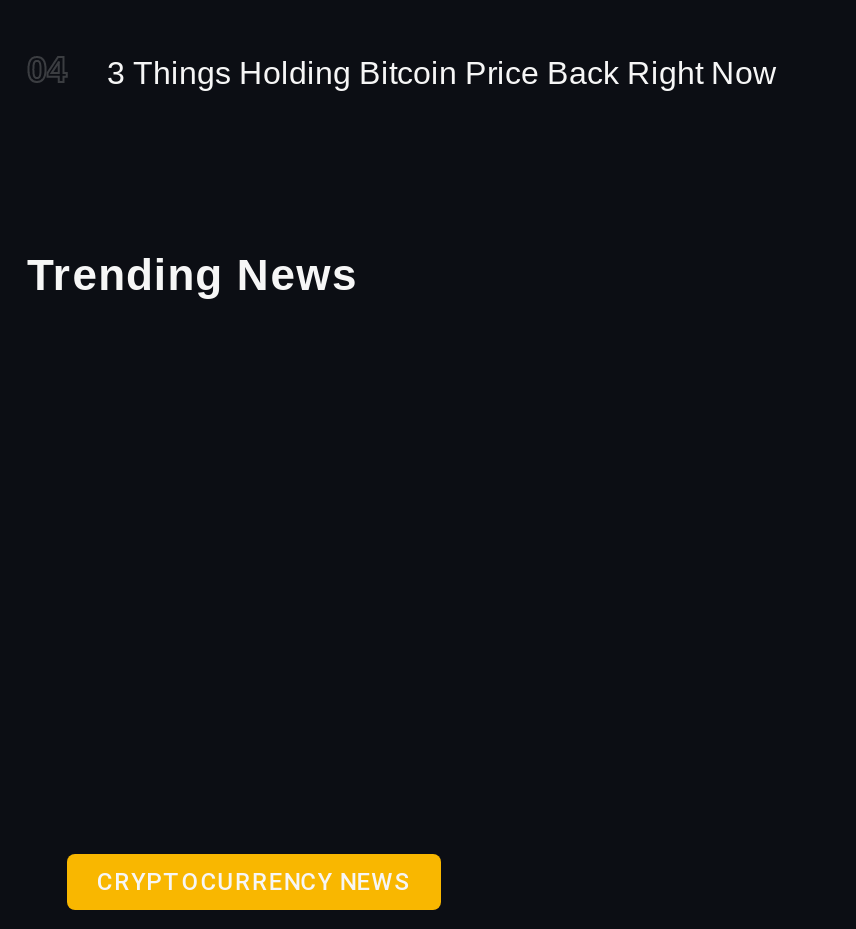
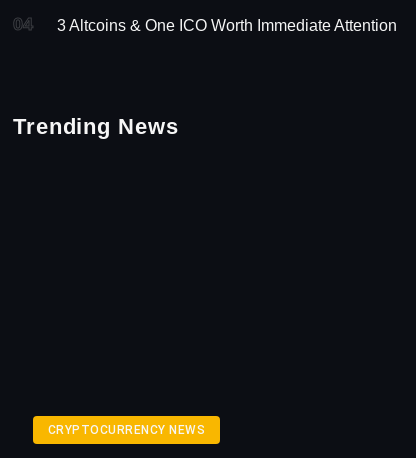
[107,57,777,91] 3 Things Holding Bitcoin Price Back Right Now -> [53,17,397,34] 3 Altcoins & One ICO Worth Immediate Attention

